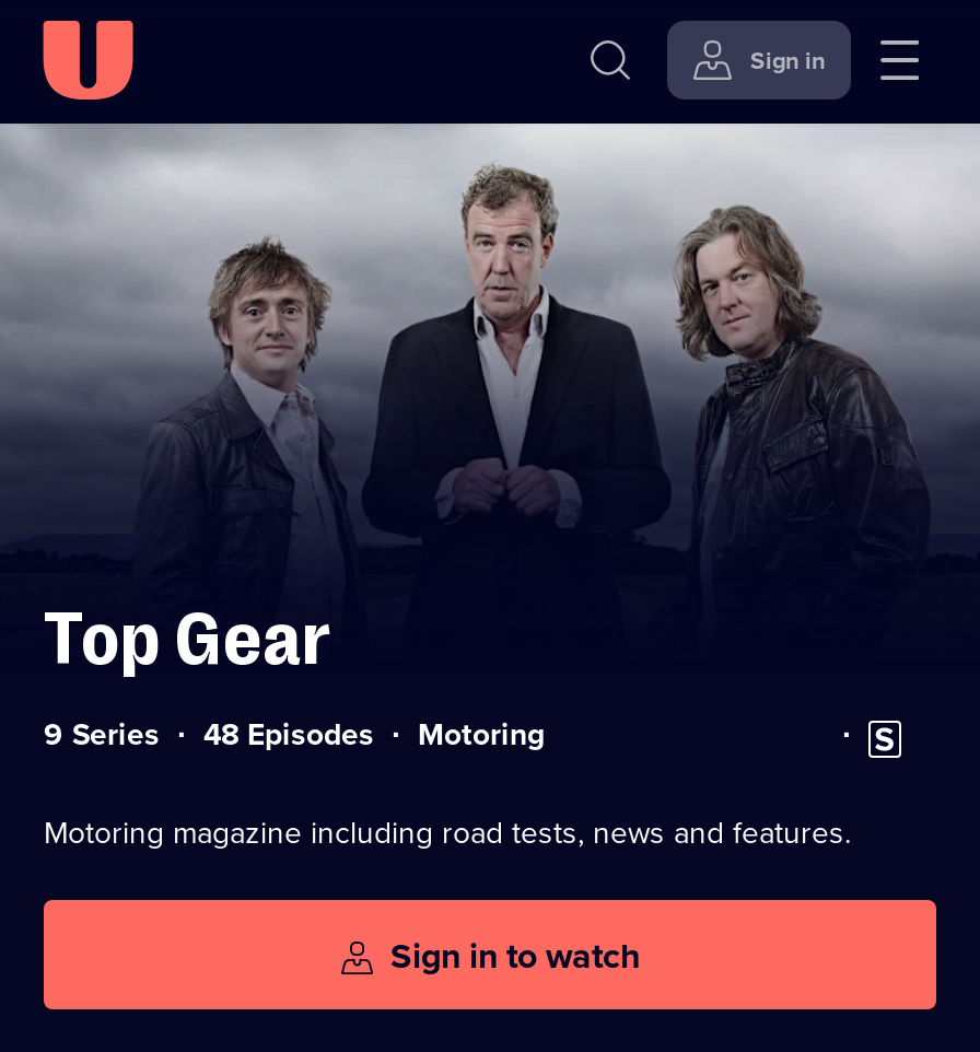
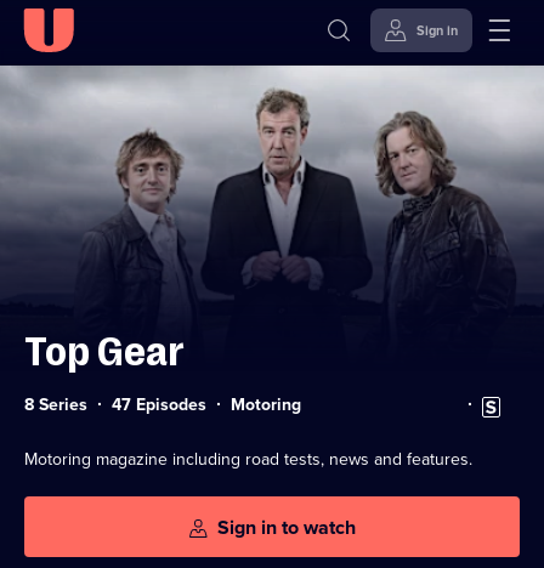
[44,712,160,758] 9 Series -> [24,392,87,418] 8 Series
[203,712,374,758] 48 Episodes -> [112,392,206,418] 47 Episodes

